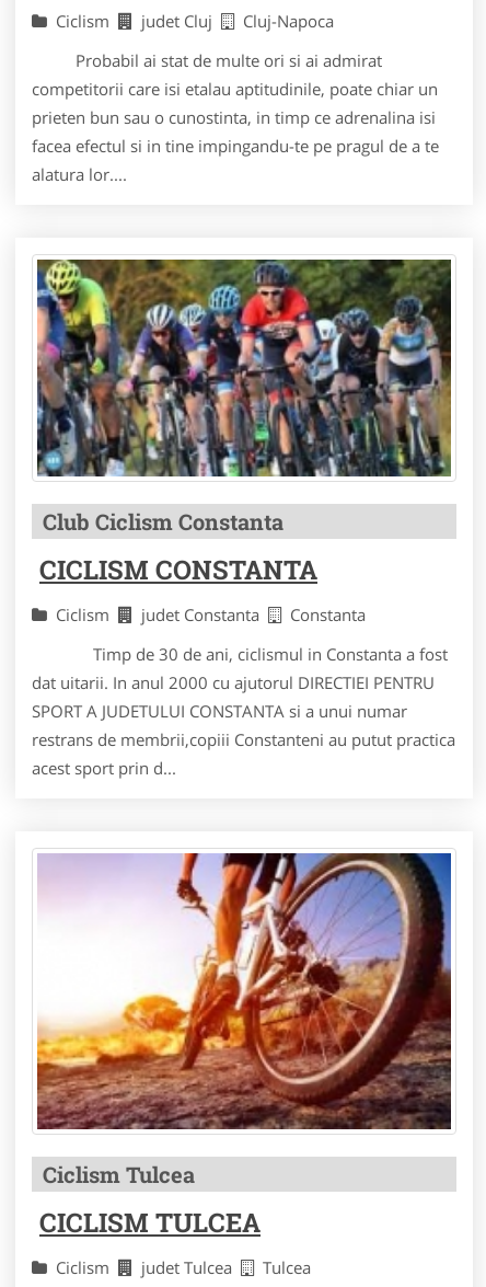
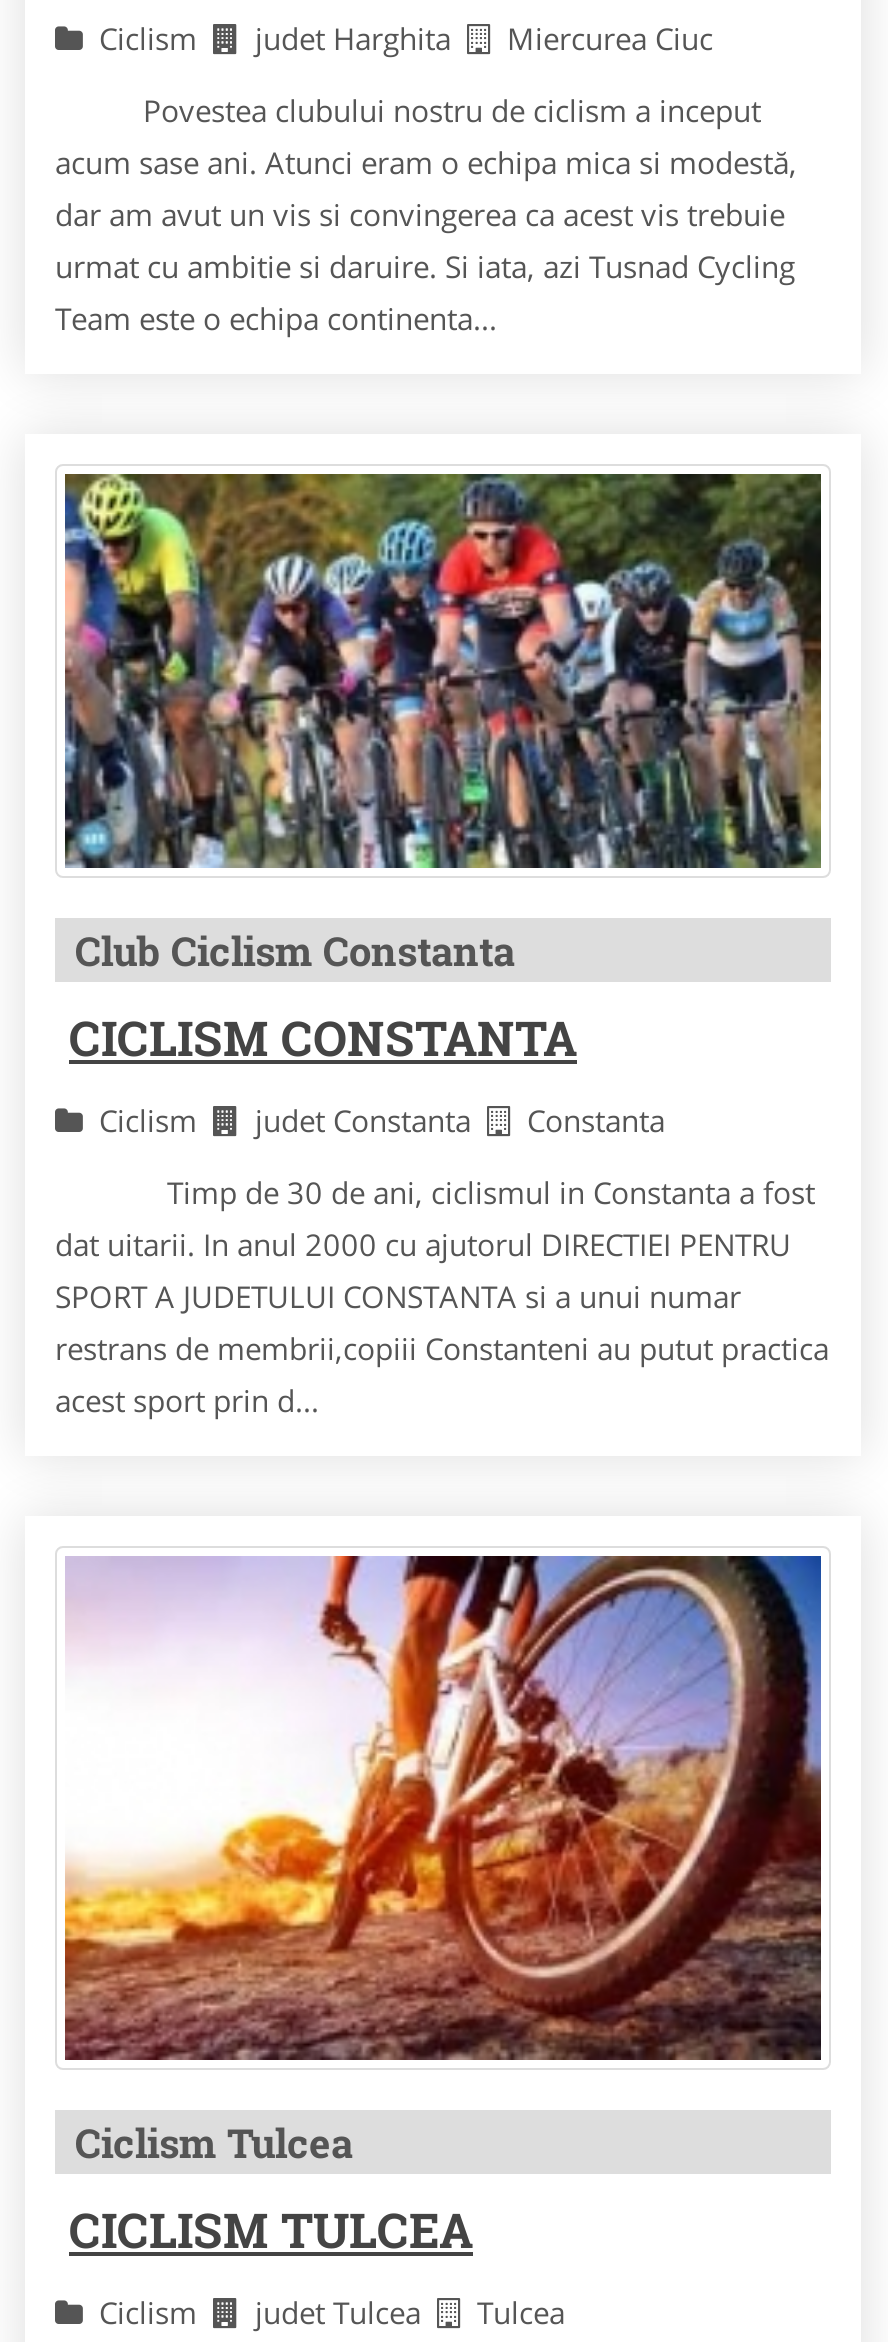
[141,10,334,32] judet Cluj | Cluj-Napoca -> [255,18,713,58] judet Harghita | Miercurea Ciuc
[32,50,439,185] Probabil ai stat de multe ori si ai admirat | competitorii care isi etalau aptitudinile, poate chiar un | prieten bun sau o cunostinta, in timp ce adrenalina isi | facea efectul si in tine impingandu-te pe pragul de a te | alatura lor.... -> [55,90,797,338] Povestea clubului nostru de ciclism a inceput | acum sase ani. Atunci eram o echipa mica si modestă, | dar am avut un vis si convingerea ca acest vis trebuie | urmat cu ambitie si daruire. Si iata, azi Tusnad Cycling | Team este o echipa continenta...

